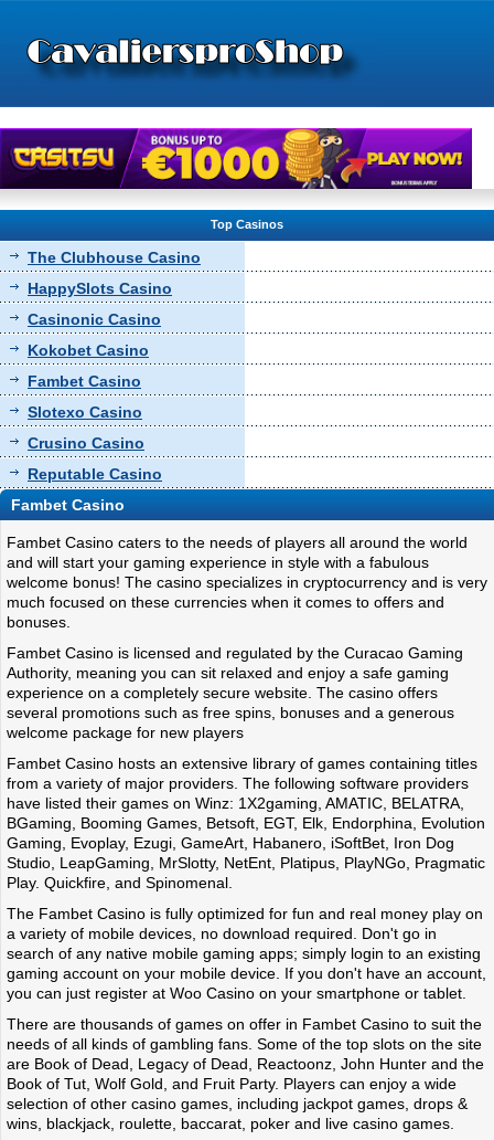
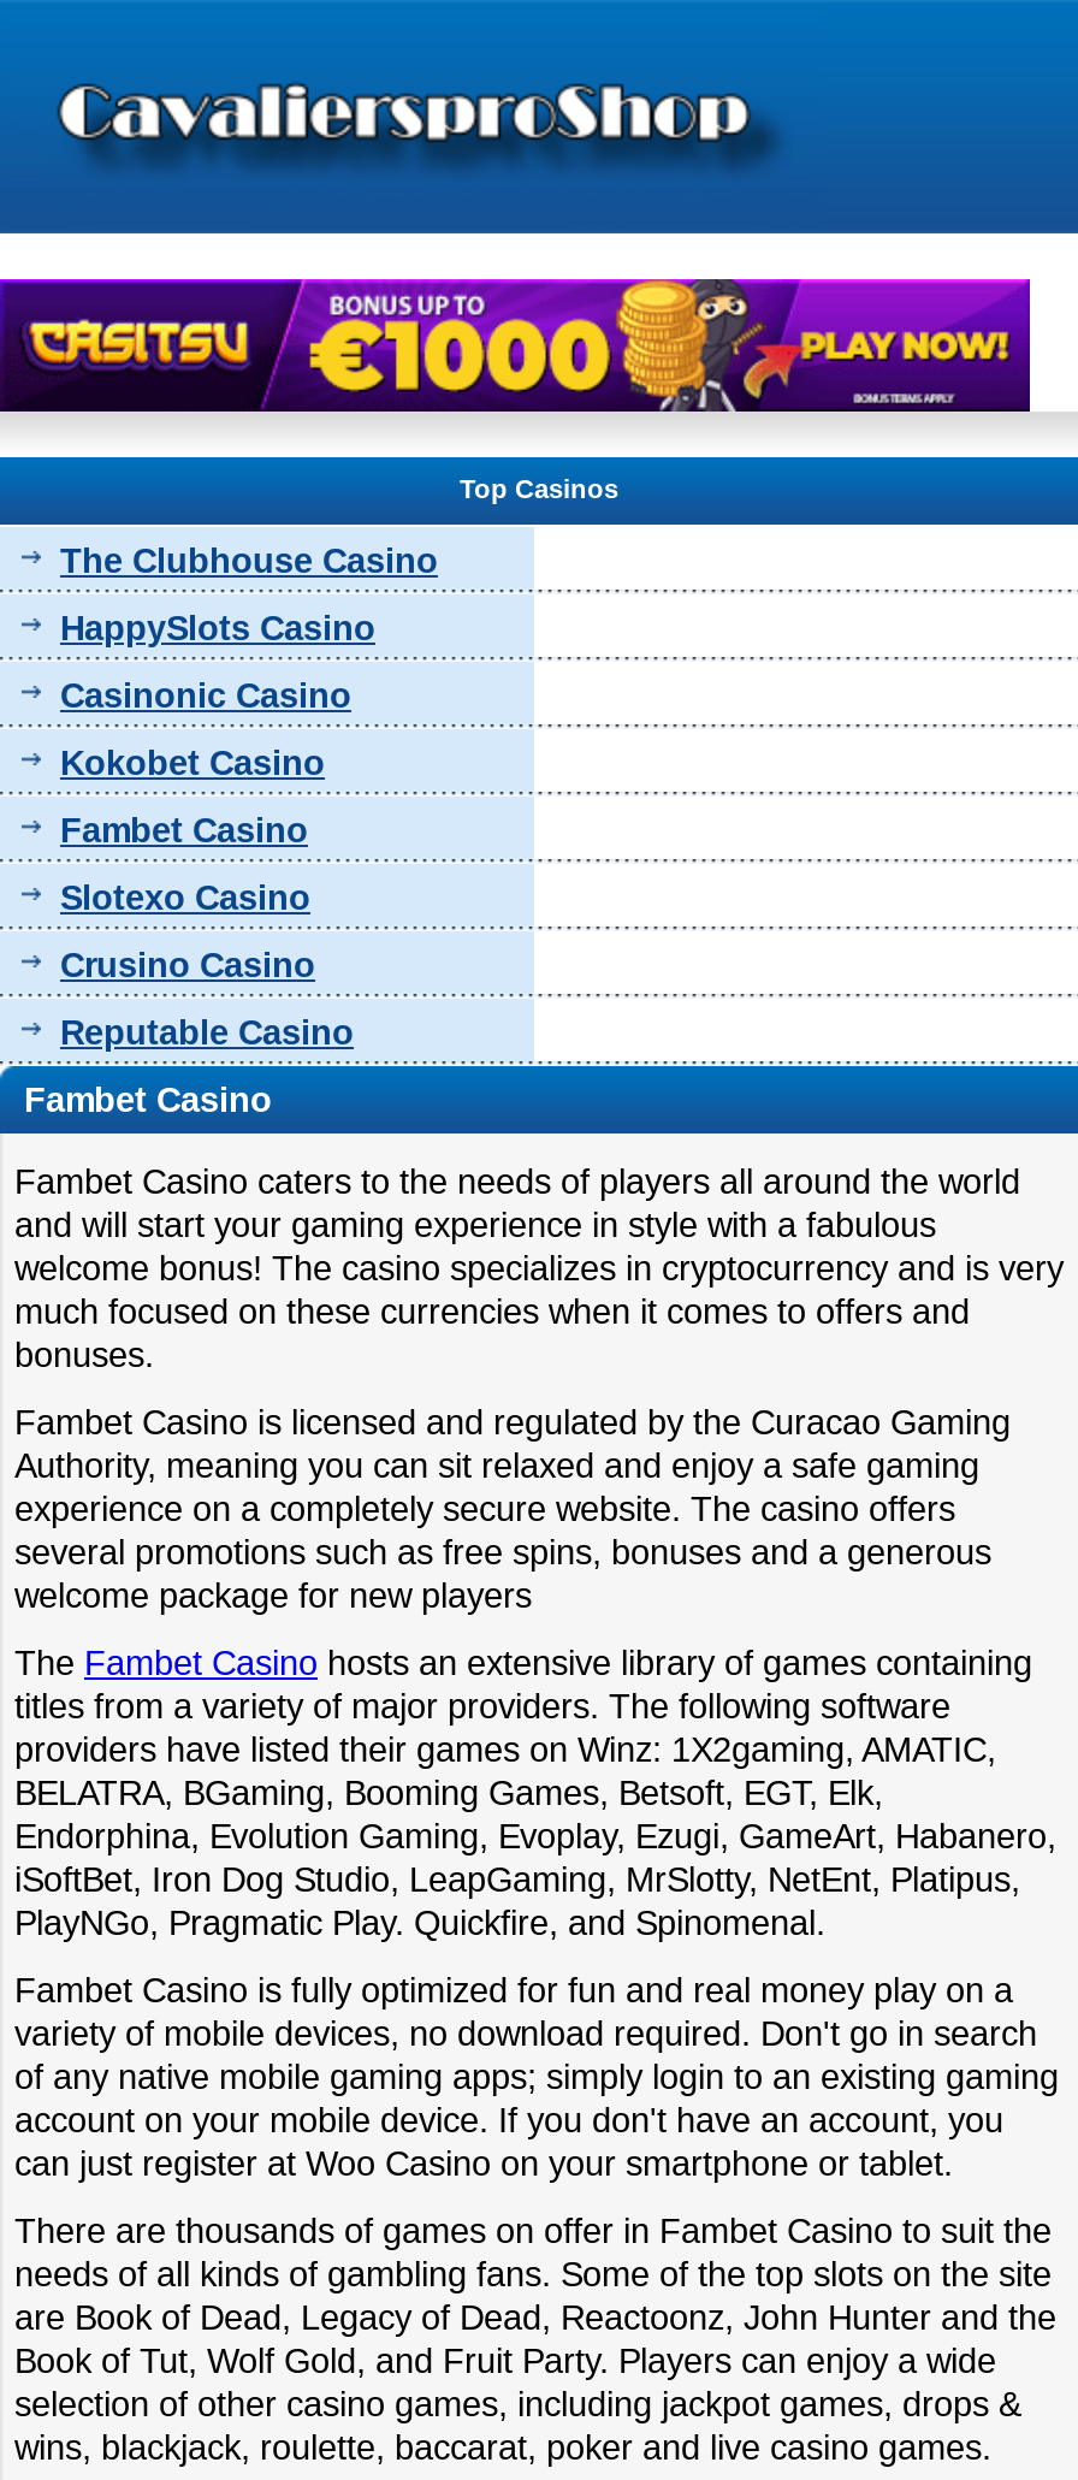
[7,754,485,891] Fambet Casino hosts an extensive library of games containing titles | from a variety of major providers. The following software providers | have listed their games on Winz: 1X2gaming, AMATIC, BELATRA, | BGaming, Booming Games, Betsoft, EGT, Elk, Endorphina, Evolution | Gaming, Evoplay, Ezugi, GameArt, Habanero, iSoftBet, Iron Dog | Studio, LeapGaming, MrSlotty, NetEnt, Platipus, PlayNGo, Pragmatic | Play. Quickfire, and Spinomenal. -> [14,1643,1056,1942] The Fambet Casino hosts an extensive library of games containing | titles from a variety of major providers. The following software | providers have listed their games on Winz: 1X2gaming, AMATIC, | BELATRA, BGaming, Booming Games, Betsoft, EGT, Elk, | Endorphina, Evolution Gaming, Evoplay, Ezugi, GameArt, Habanero, | iSoftBet, Iron Dog Studio, LeapGaming, MrSlotty, NetEnt, Platipus, | PlayNGo, Pragmatic Play. Quickfire, and Spinomenal.
[7,905,486,1002] The Fambet Casino is fully optimized for fun and real money play on | a variety of mobile devices, no download required. Don't go in | search of any native mobile gaming apps; simply login to an existing | gaming account on your mobile device. If you don't have an account, | you can just register at Woo Casino on your smartphone or tablet. -> [14,1971,1059,2183] Fambet Casino is fully optimized for fun and real money play on a | variety of mobile devices, no download required. Don't go in search | of any native mobile gaming apps; simply login to an existing gaming | account on your mobile device. If you don't have an account, you | can just register at Woo Casino on your smartphone or tablet.

